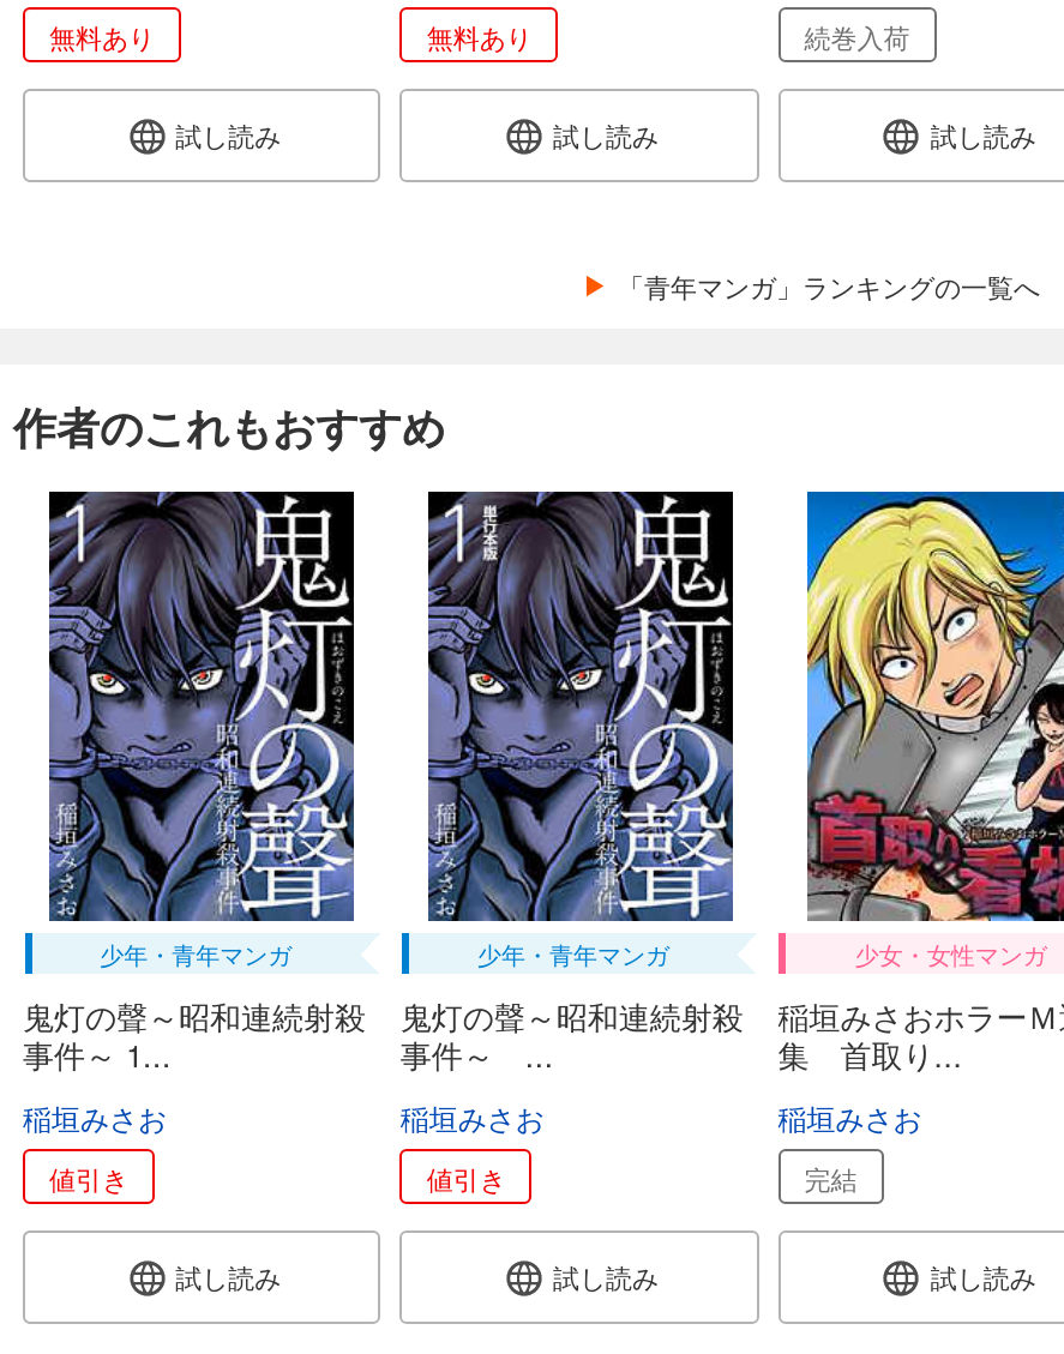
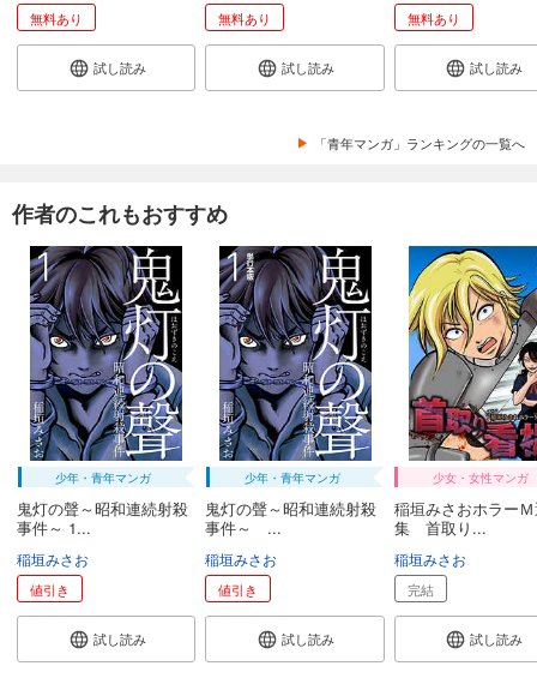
[804,16,910,55] 続巻入荷 -> [407,8,460,27] 無料あり

